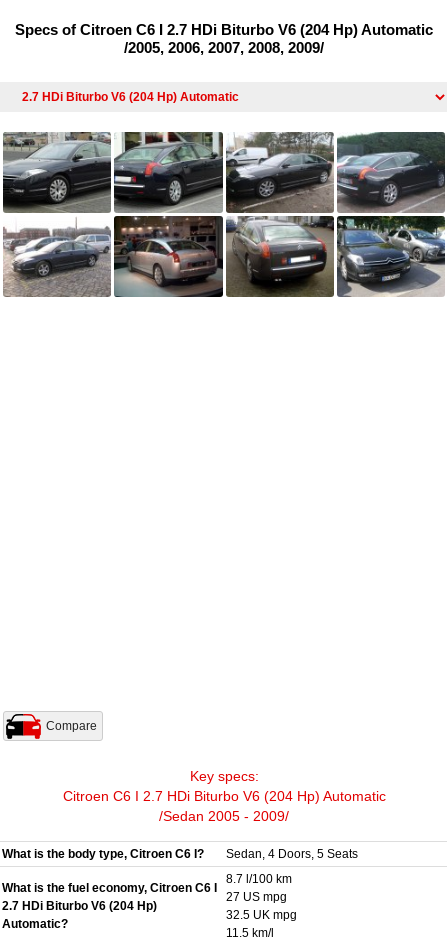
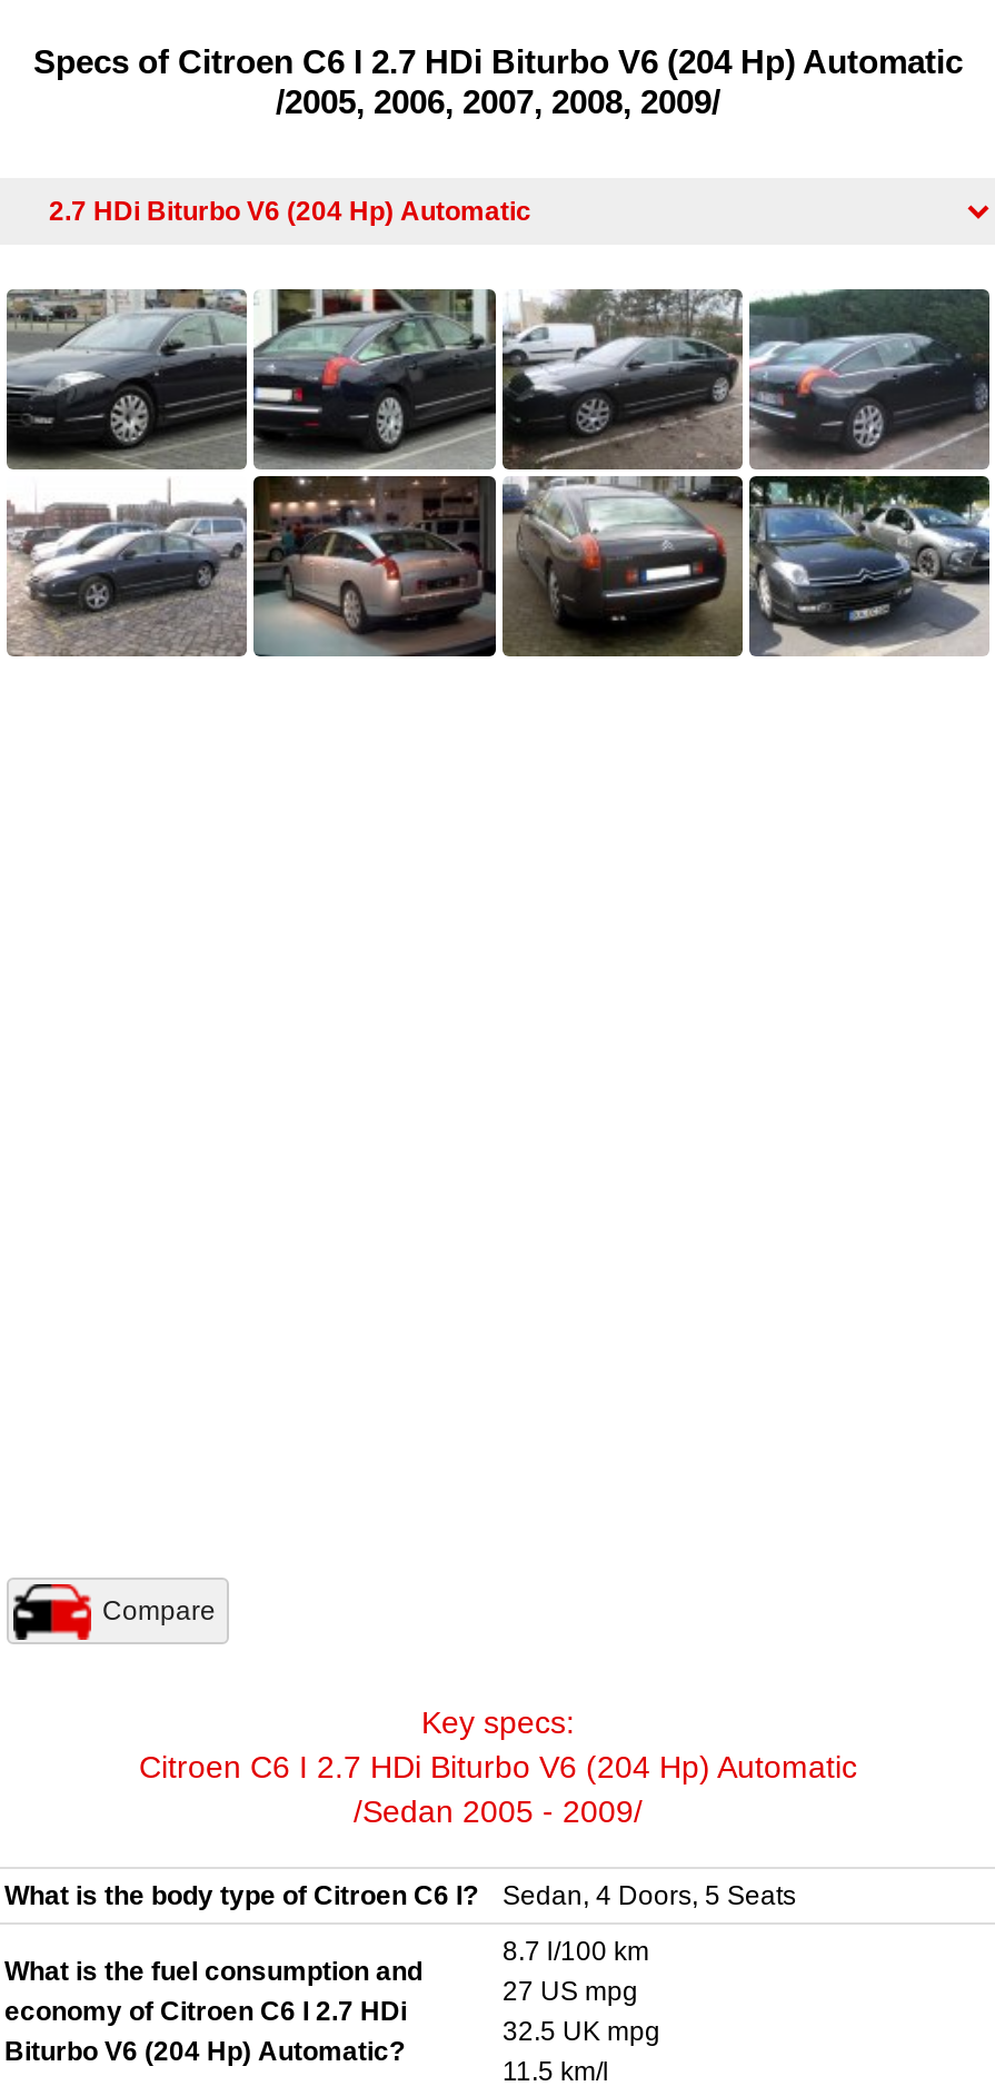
[2,847,204,861] What is the body type, Citroen C6 I? -> [4,1880,478,1911] What is the body type of Citroen C6 I?
[2,881,217,931] What is the fuel economy, Citroen C6 I | 2.7 HDi Biturbo V6 (204 Hp) | Automatic? -> [4,1955,422,2066] What is the fuel consumption and | economy of Citroen C6 I 2.7 HDi | Biturbo V6 (204 Hp) Automatic?

